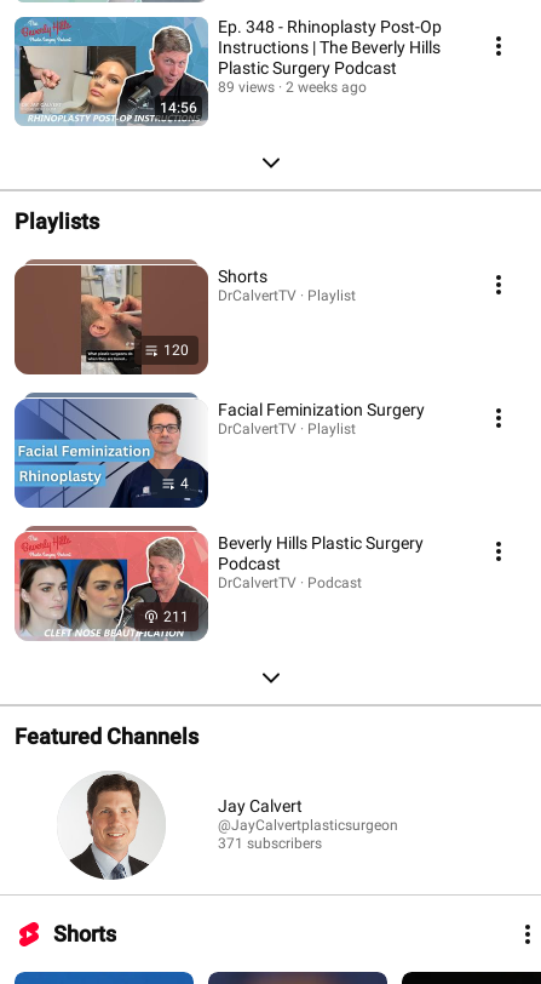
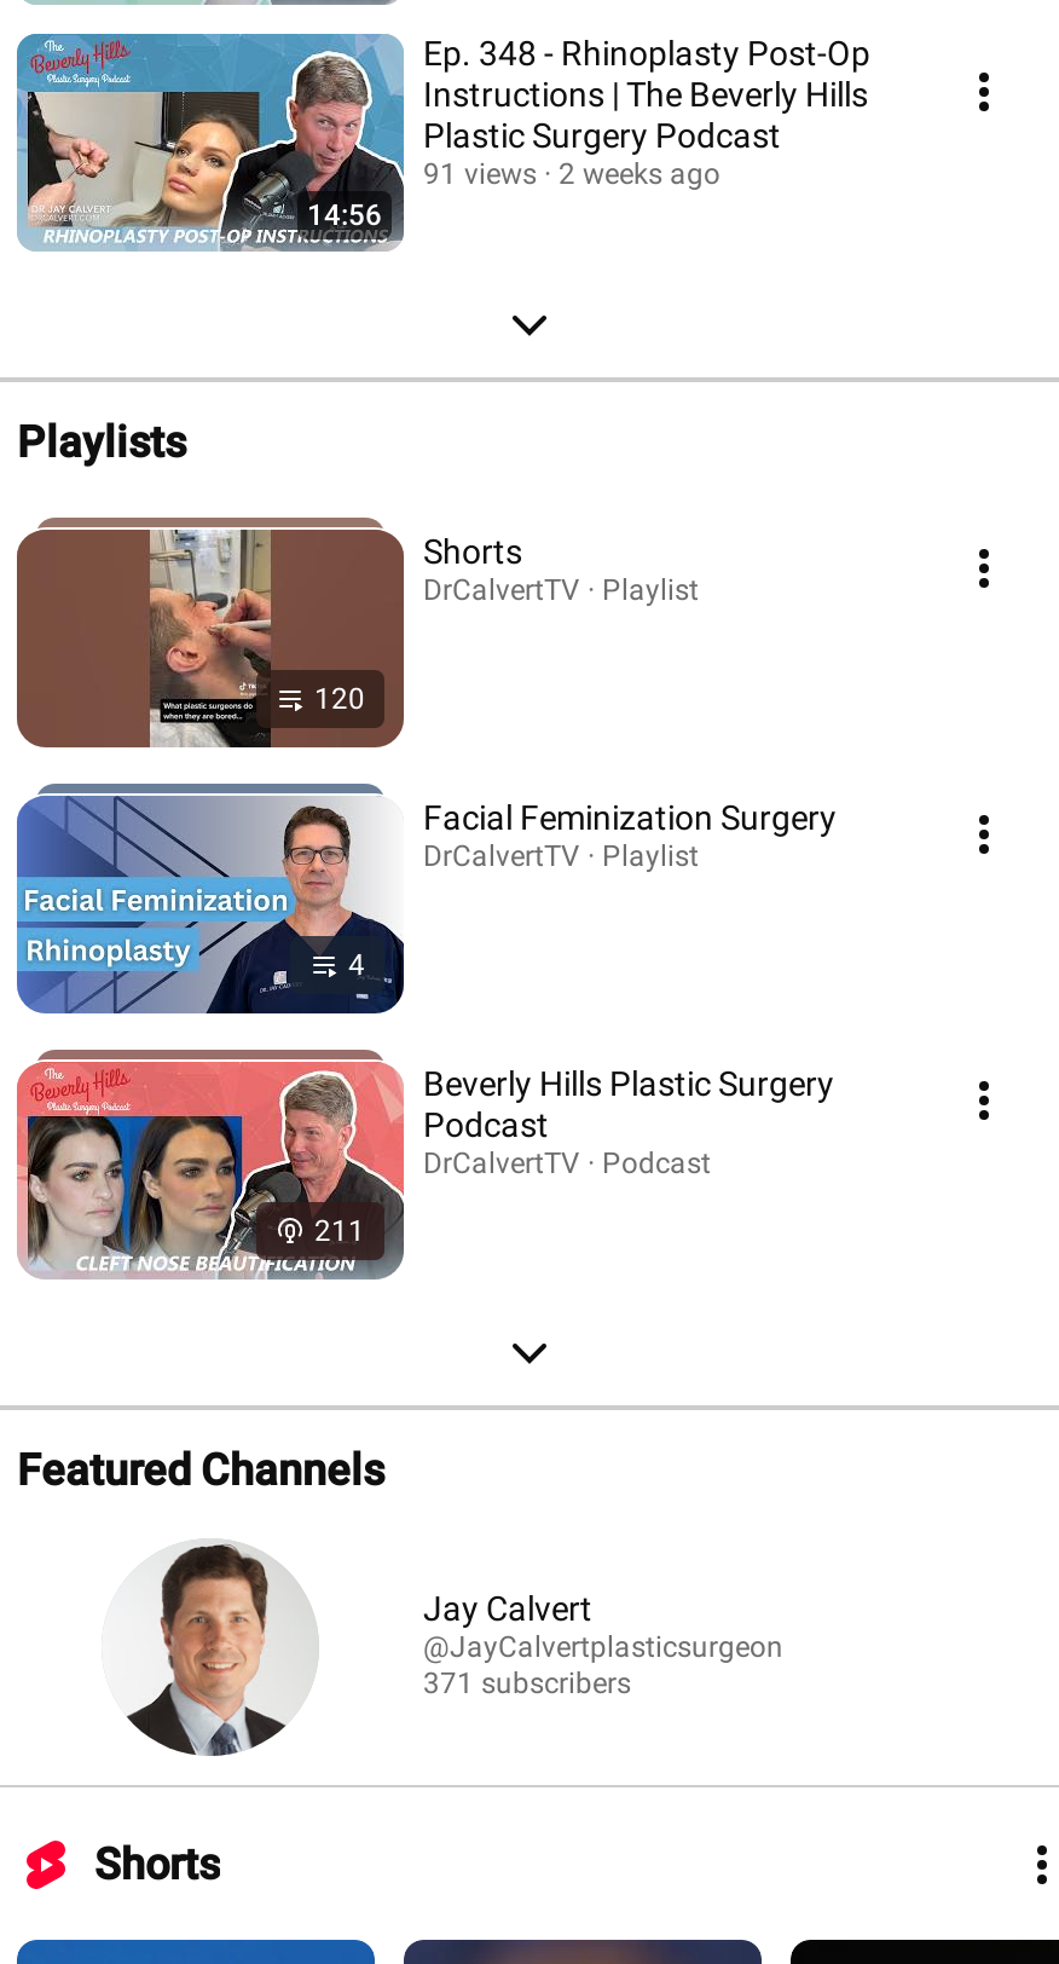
[218,78,367,95] 89 views 2 weeks ago -> [423,156,721,190] 91 views 2 weeks ago

